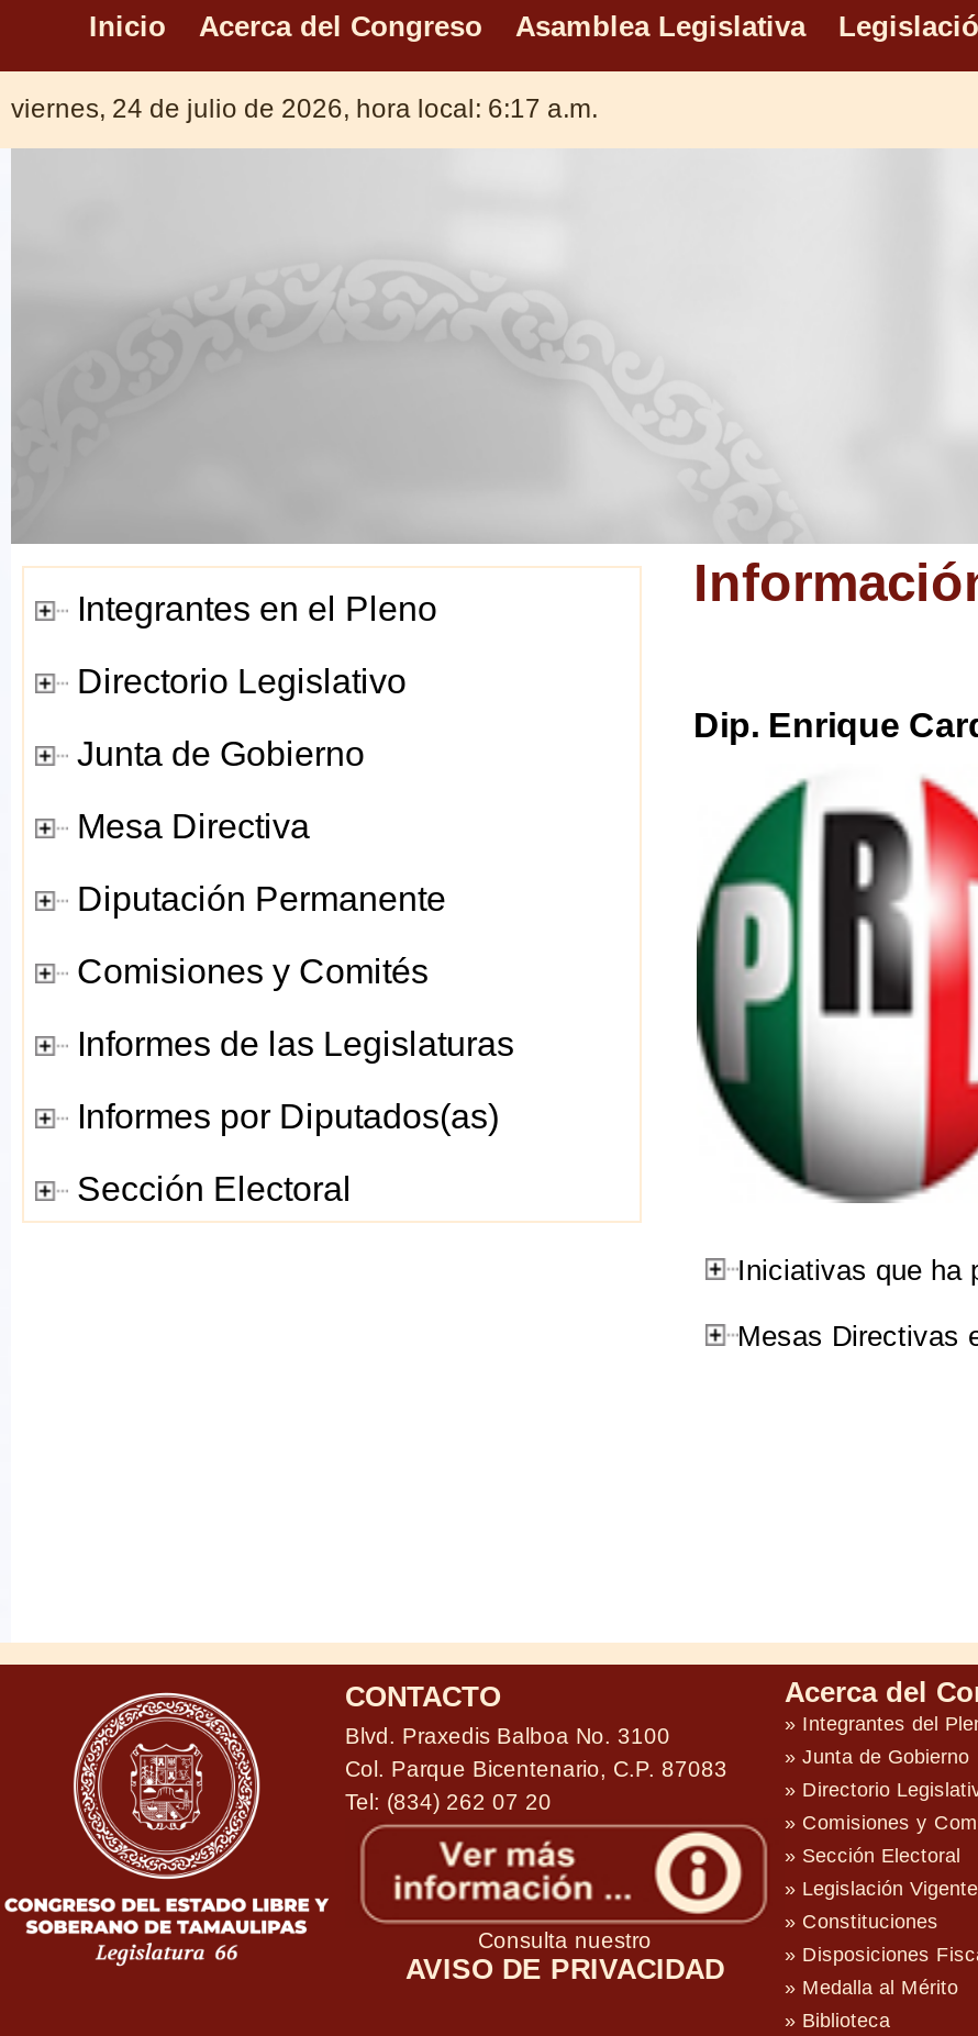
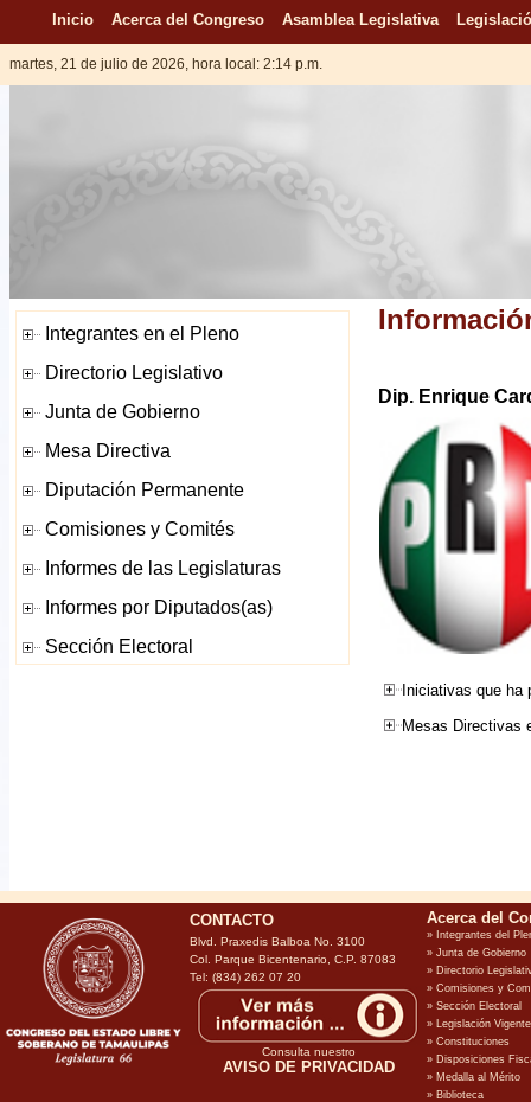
[11,93,604,124] viernes, 24 de julio de 2026, hora local: 6:17 a.m. -> [9,56,326,72] martes, 21 de julio de 2026, hora local: 2:14 p.m.

